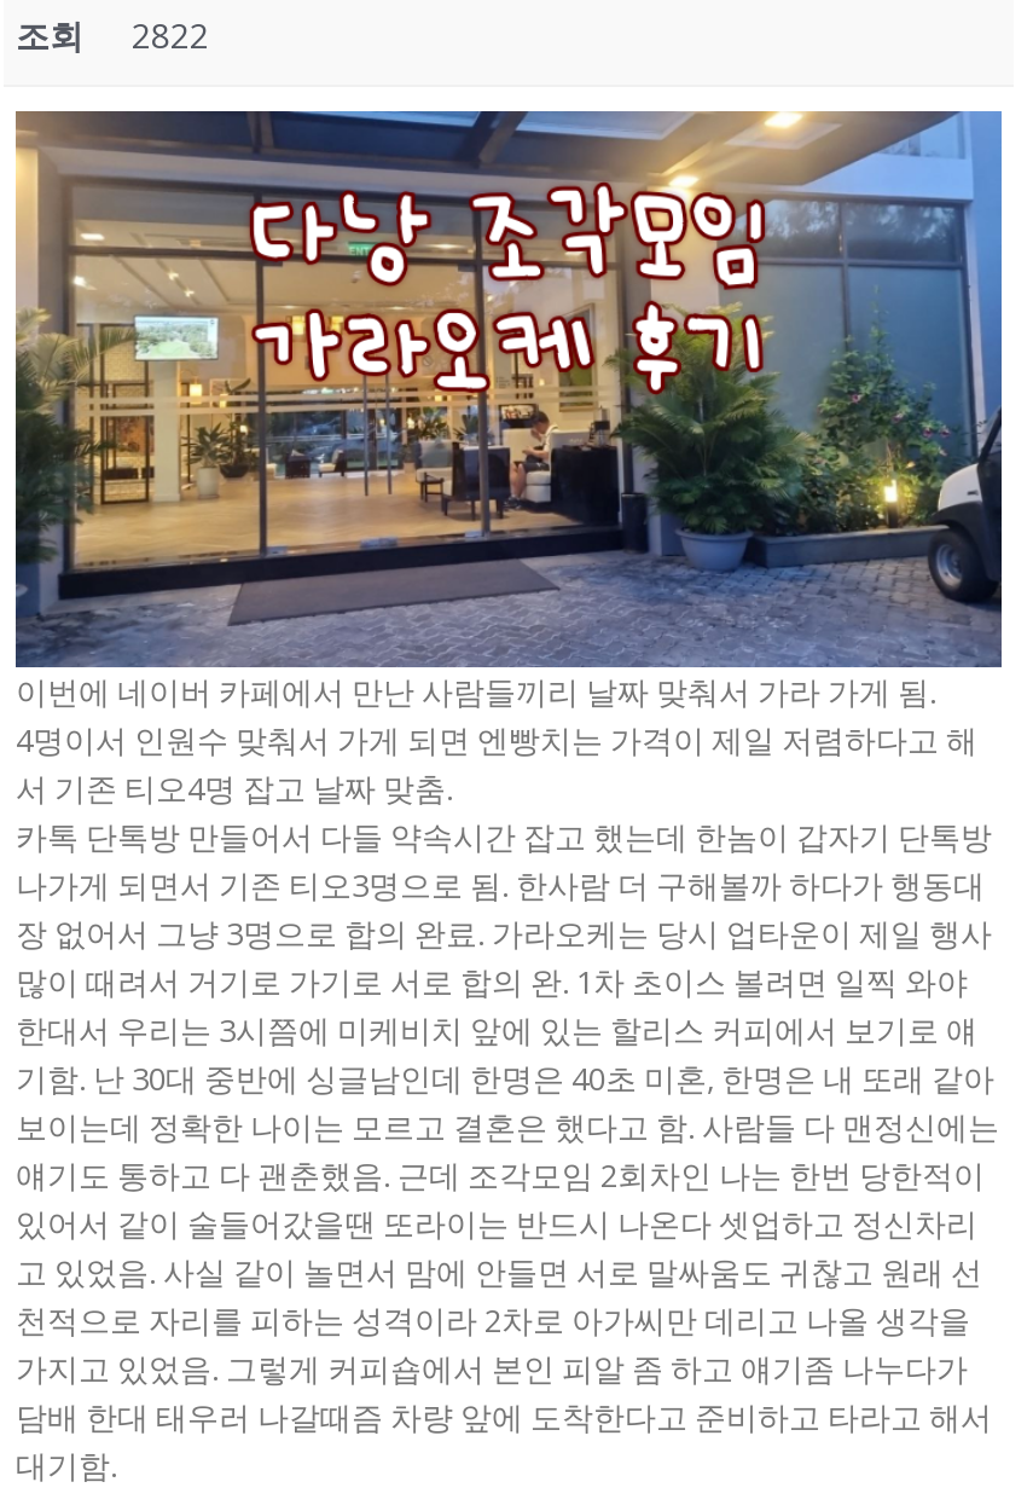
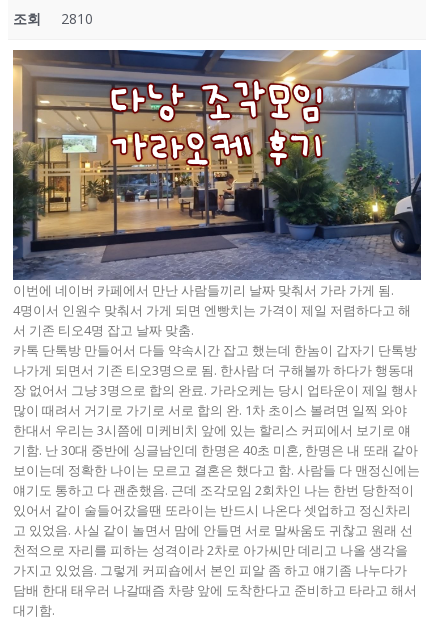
[16,12,209,58] 조회 2822 -> [13,9,93,28] 조회 2810

